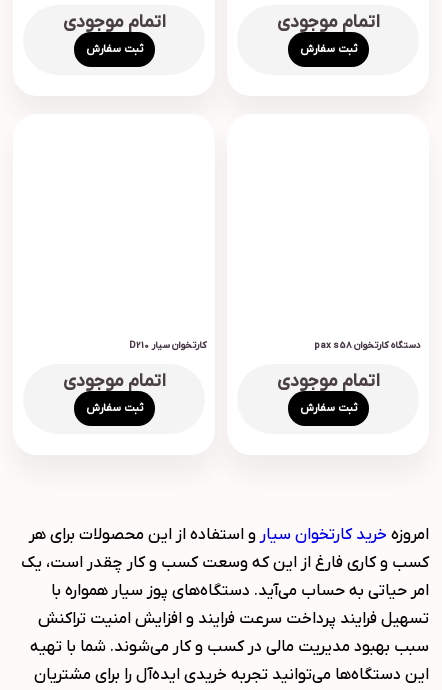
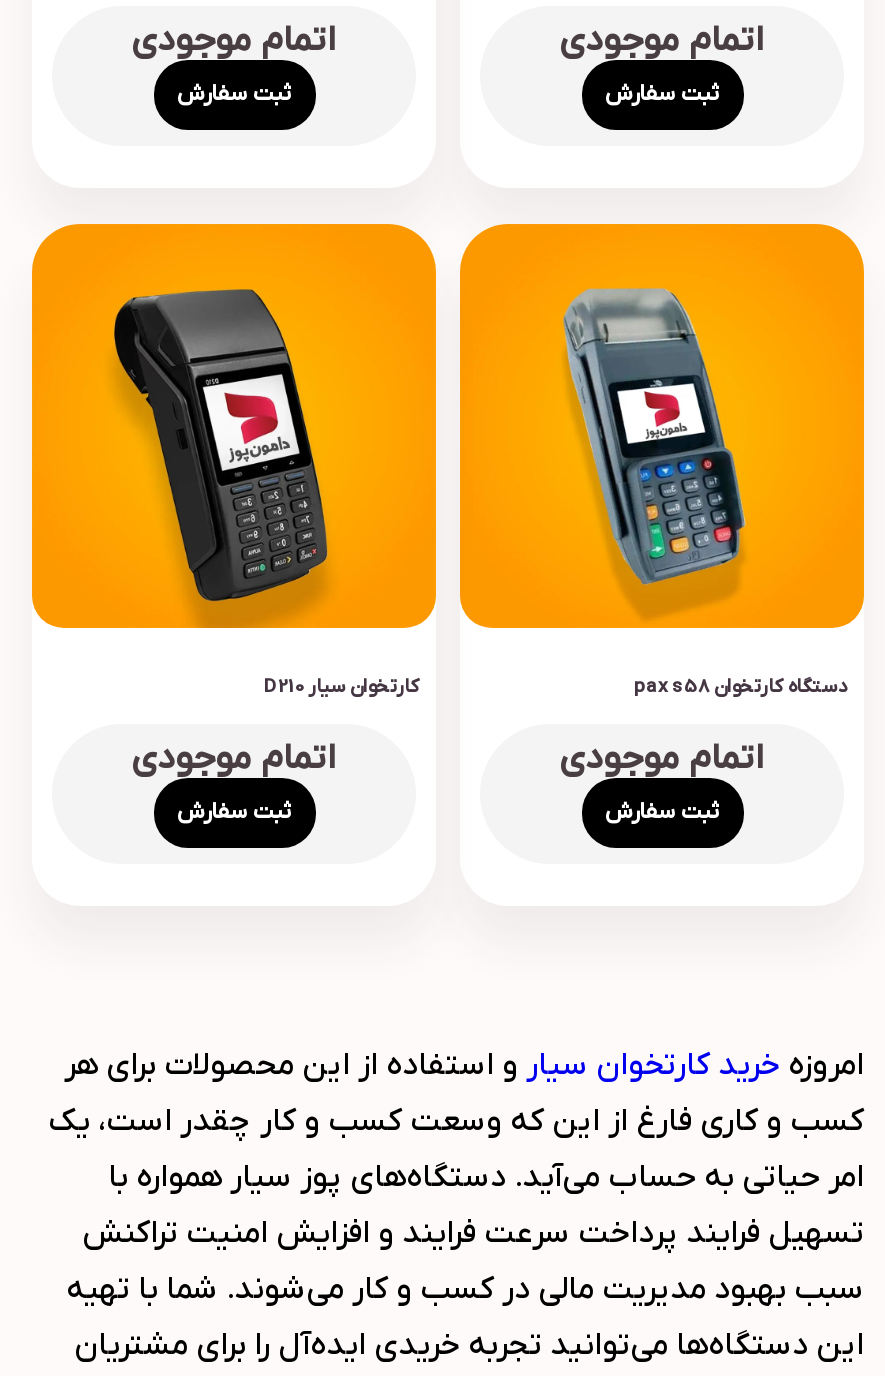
none -> [30,222,438,630] [image]
none -> [458,222,866,630] [image]

